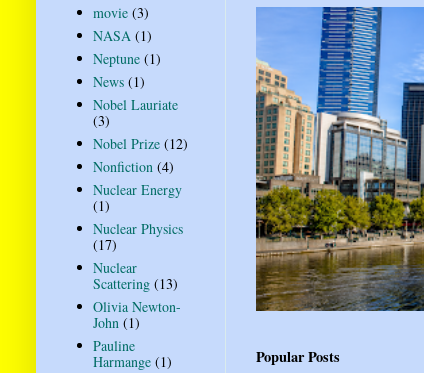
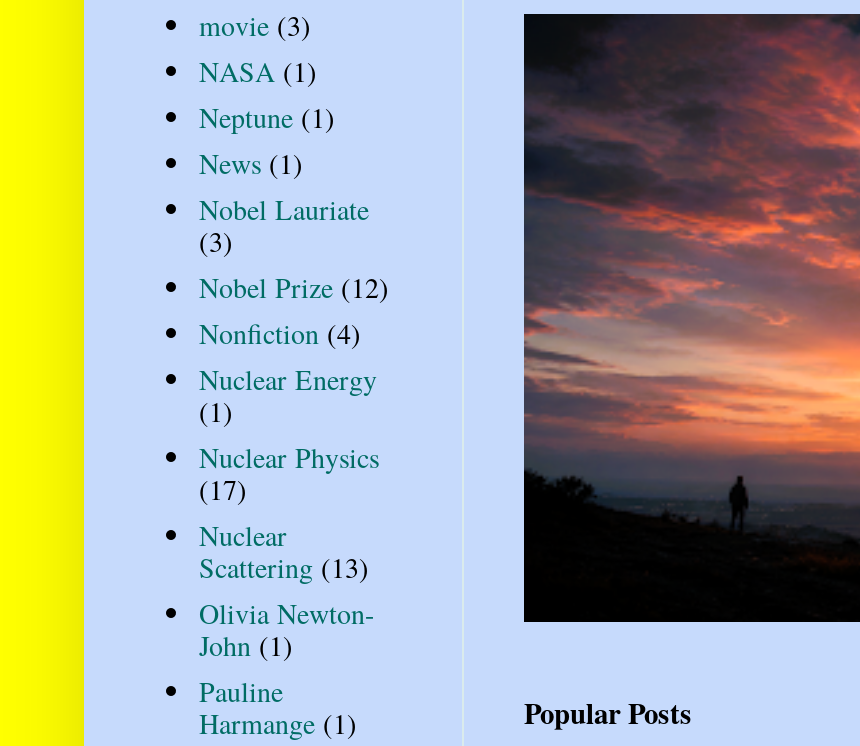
[255,6,421,312] [image] -> [522,12,854,624] [image]

